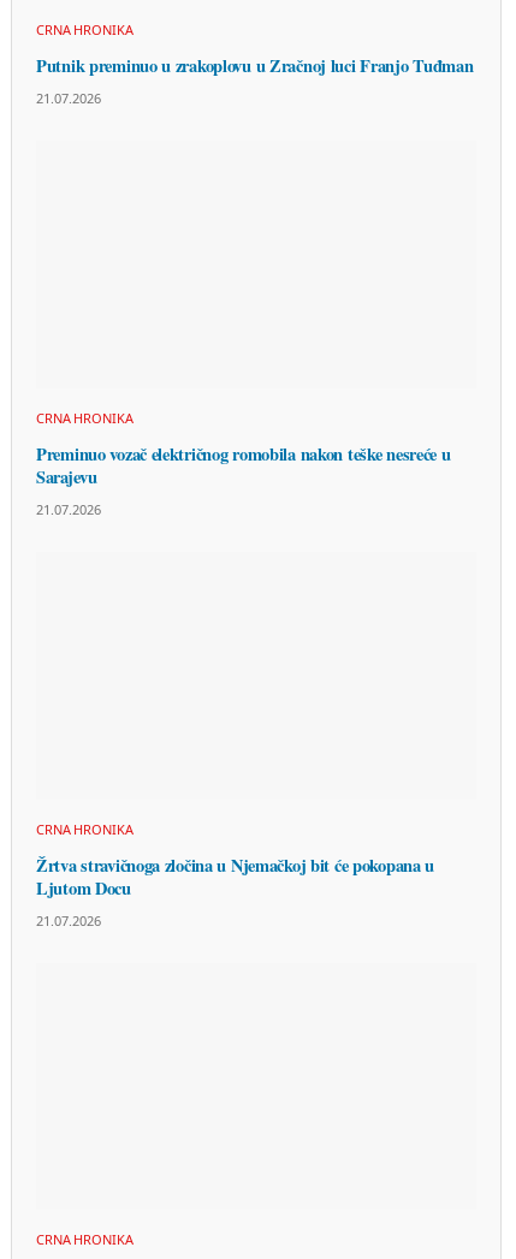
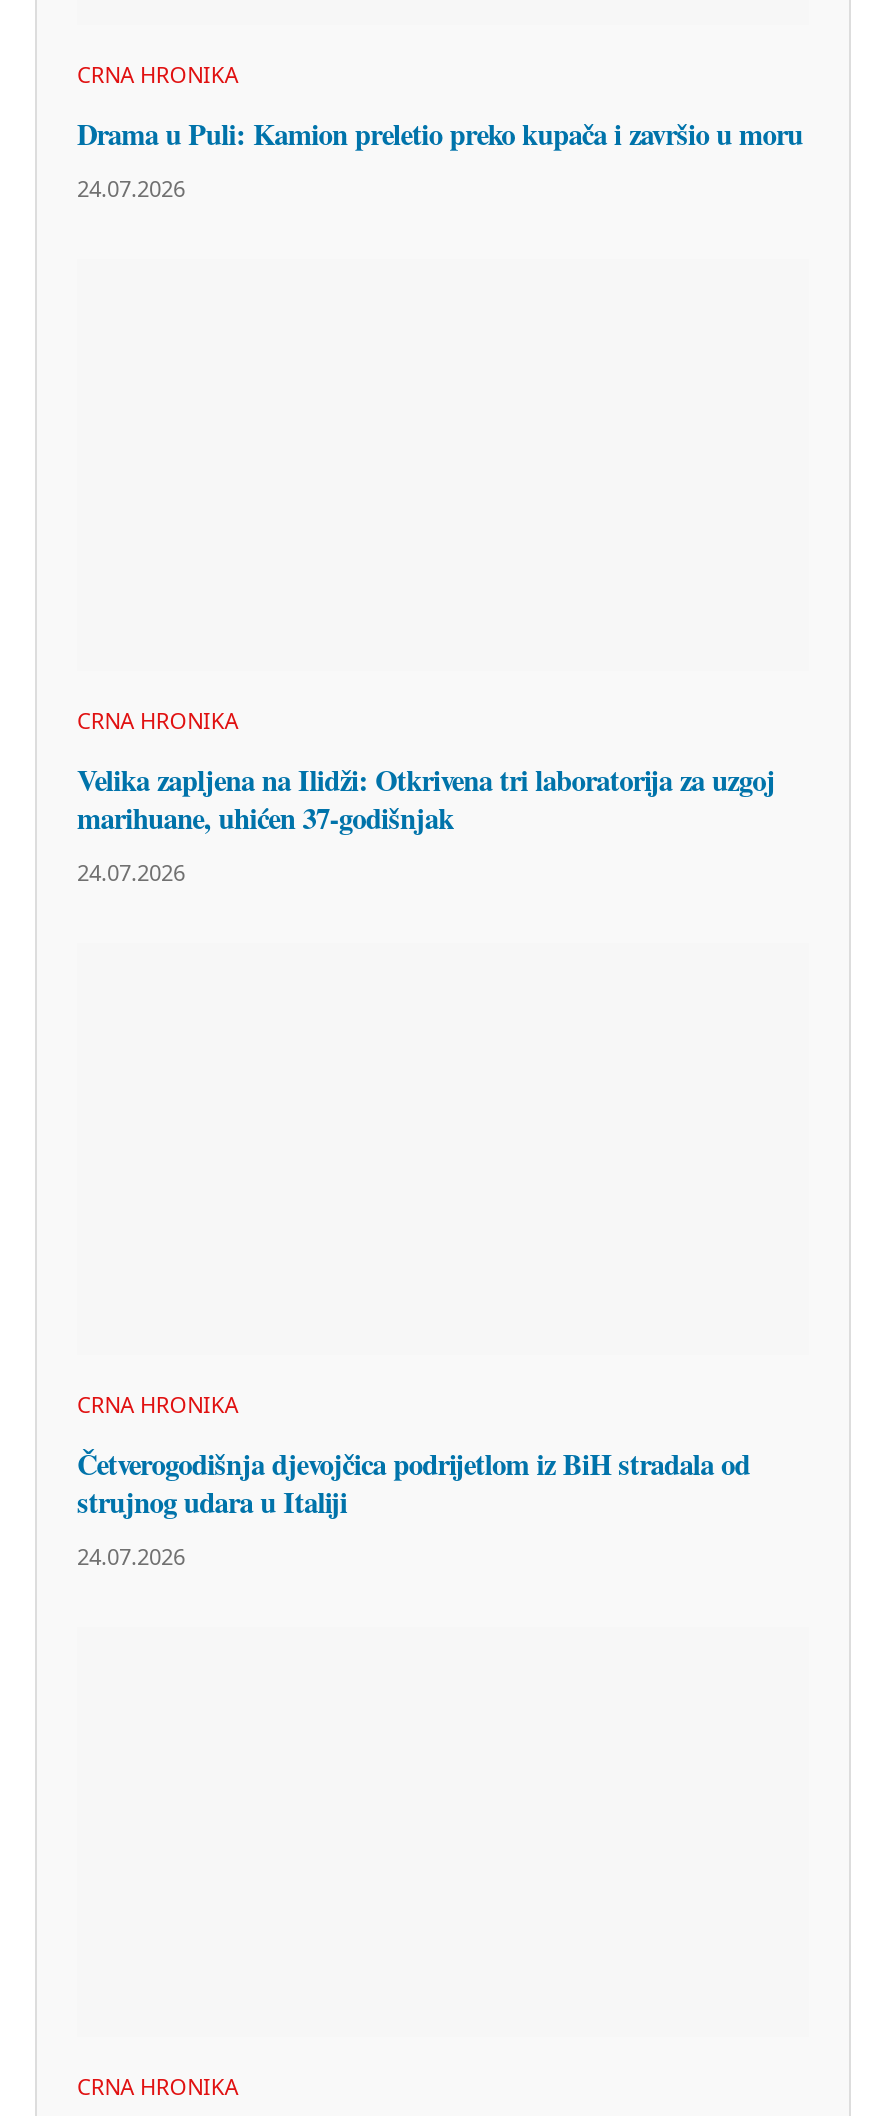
[36,53,473,107] Putnik preminuo u zrakoplovu u Zračnoj luci Franjo Tuđman | 21.07.2026 -> [77,113,803,203] Drama u Puli: Kamion preletio preko kupača i završio u moru | 24.07.2026
[36,441,450,518] Preminuo vozač električnog romobila nakon teške nesreće u | Sarajevu | 21.07.2026 -> [77,758,775,886] Velika zapljena na Ilidži: Otkrivena tri laboratorija za uzgoj | marihuane, uhićen 37-godišnjak | 24.07.2026
[36,852,434,929] Žrtva stravičnoga zločina u Njemačkoj bit će pokopana u | Ljutom Docu | 21.07.2026 -> [77,1442,750,1570] Četverogodišnja djevojčica podrijetlom iz BiH stradala od | strujnog udara u Italiji | 24.07.2026

